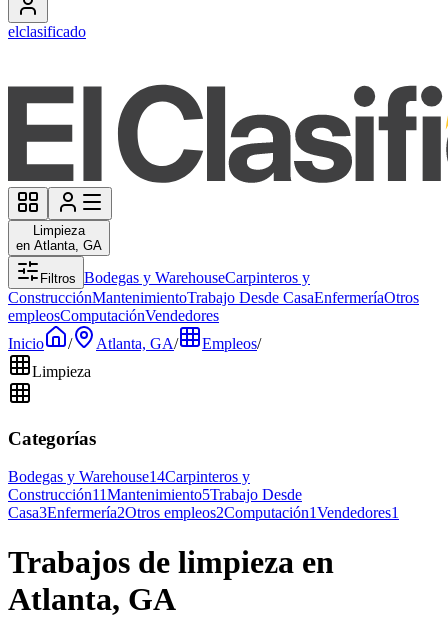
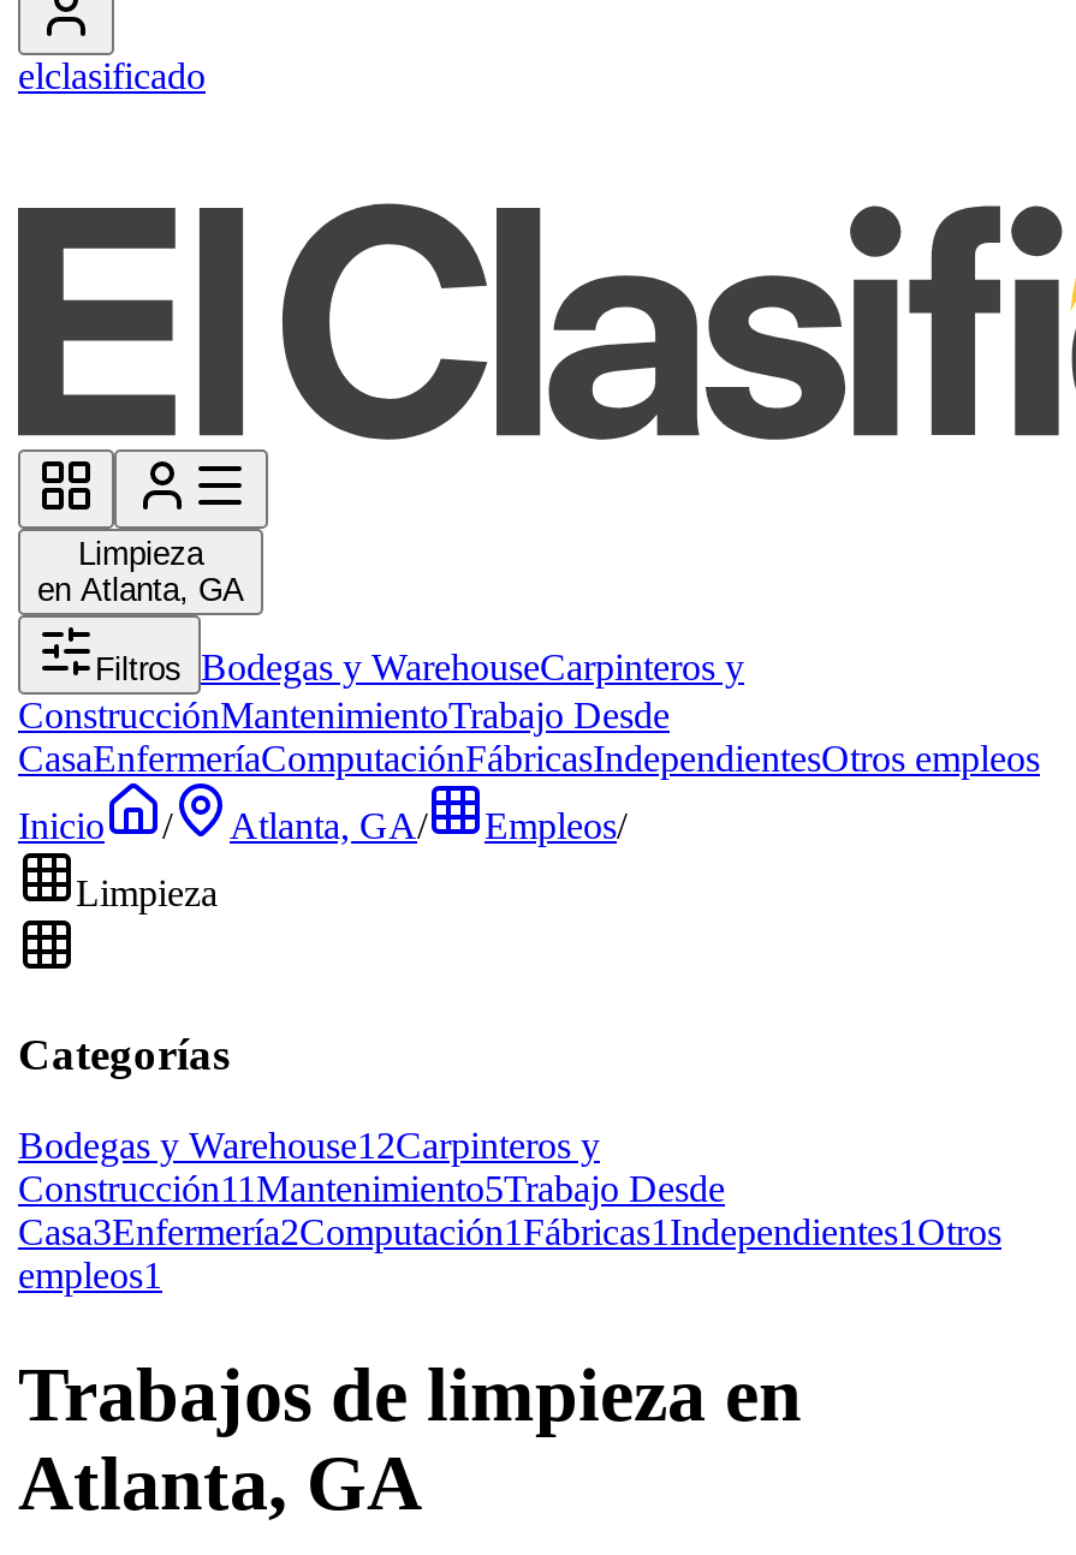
[8,289,419,324] ConstrucciónMantenimientoTrabajo Desde CasaEnfermeríaOtros | empleosComputaciónVendedores -> [18,695,1040,779] ConstrucciónMantenimientoTrabajo Desde | CasaEnfermeríaComputaciónFábricasIndependientesOtros empleos
[8,468,250,485] Bodegas y Warehouse14Carpinteros y -> [18,1126,600,1167] Bodegas y Warehouse12Carpinteros y
[8,504,399,521] Casa3Enfermería2Otros empleos2Computación 1Vendedores1 -> [18,1212,1001,1296] Casa3Enfermería2Computación1 Fábricas1 Independientes1 Otros | empleos1

